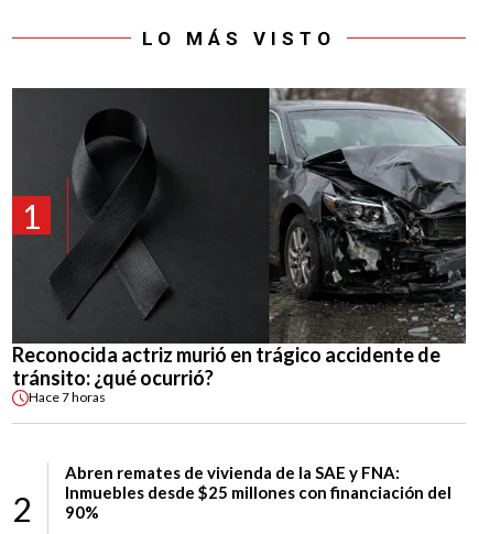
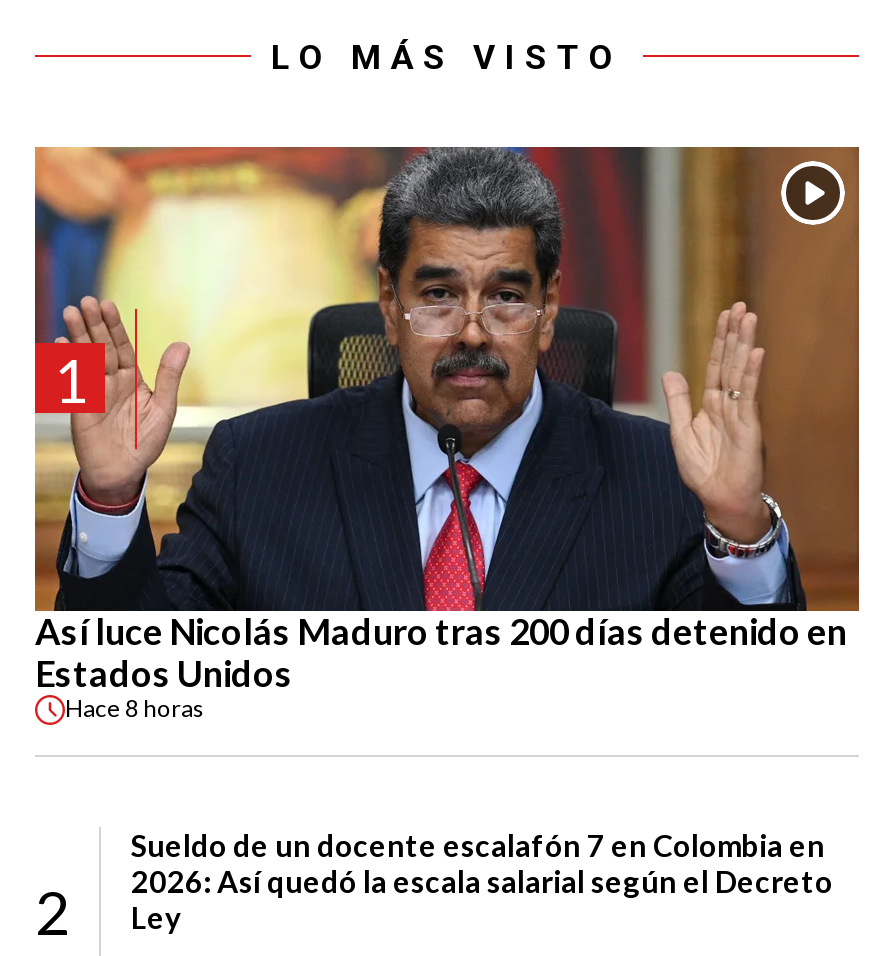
[11,87,467,406] [image] | Reconocida actriz murió en trágico accidente de | tránsito: ¿qué ocurrió? | Hace 7 horas -> [33,146,861,723] [image] | Así luce Nicolás Maduro tras 200 días detenido en | Estados Unidos | Hace 8 horas
[65,462,451,522] Abren remates de vivienda de la SAE y FNA: | Inmuebles desde $25 millones con financiación del | 90% -> [131,826,833,934] Sueldo de un docente escalafón 7 en Colombia en | 2026: Así quedó la escala salarial según el Decreto | Ley

